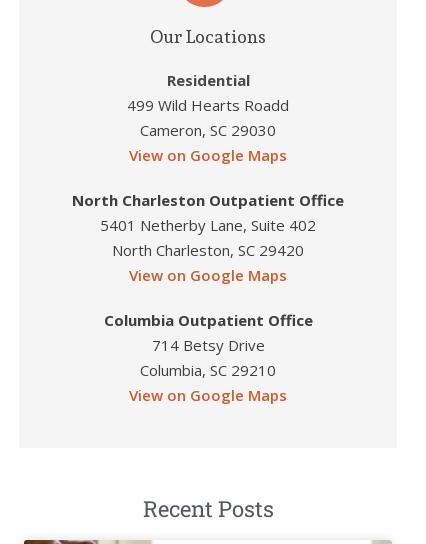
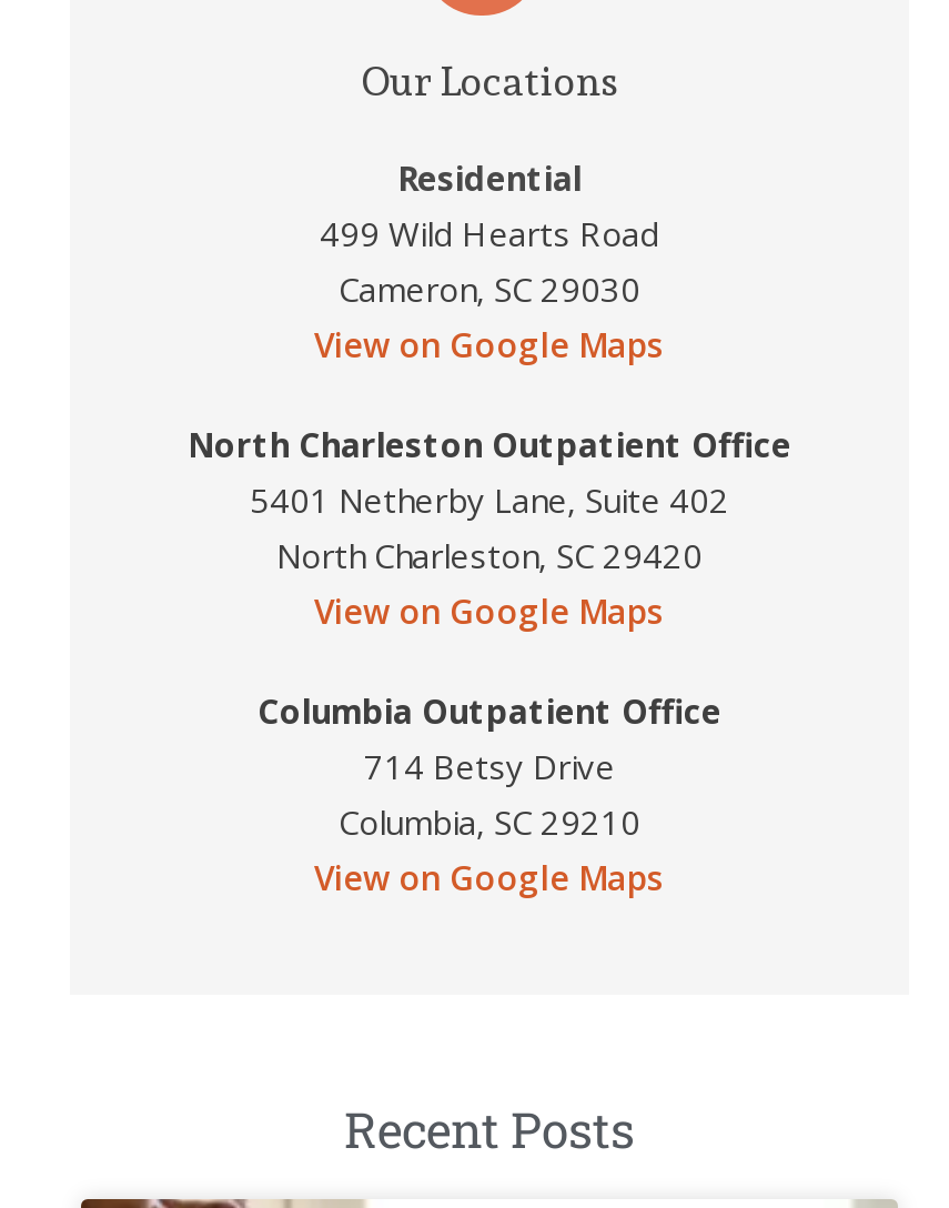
[127,95,289,115] 499 Wild Hearts Roadd -> [320,212,659,256] 499 Wild Hearts Road

